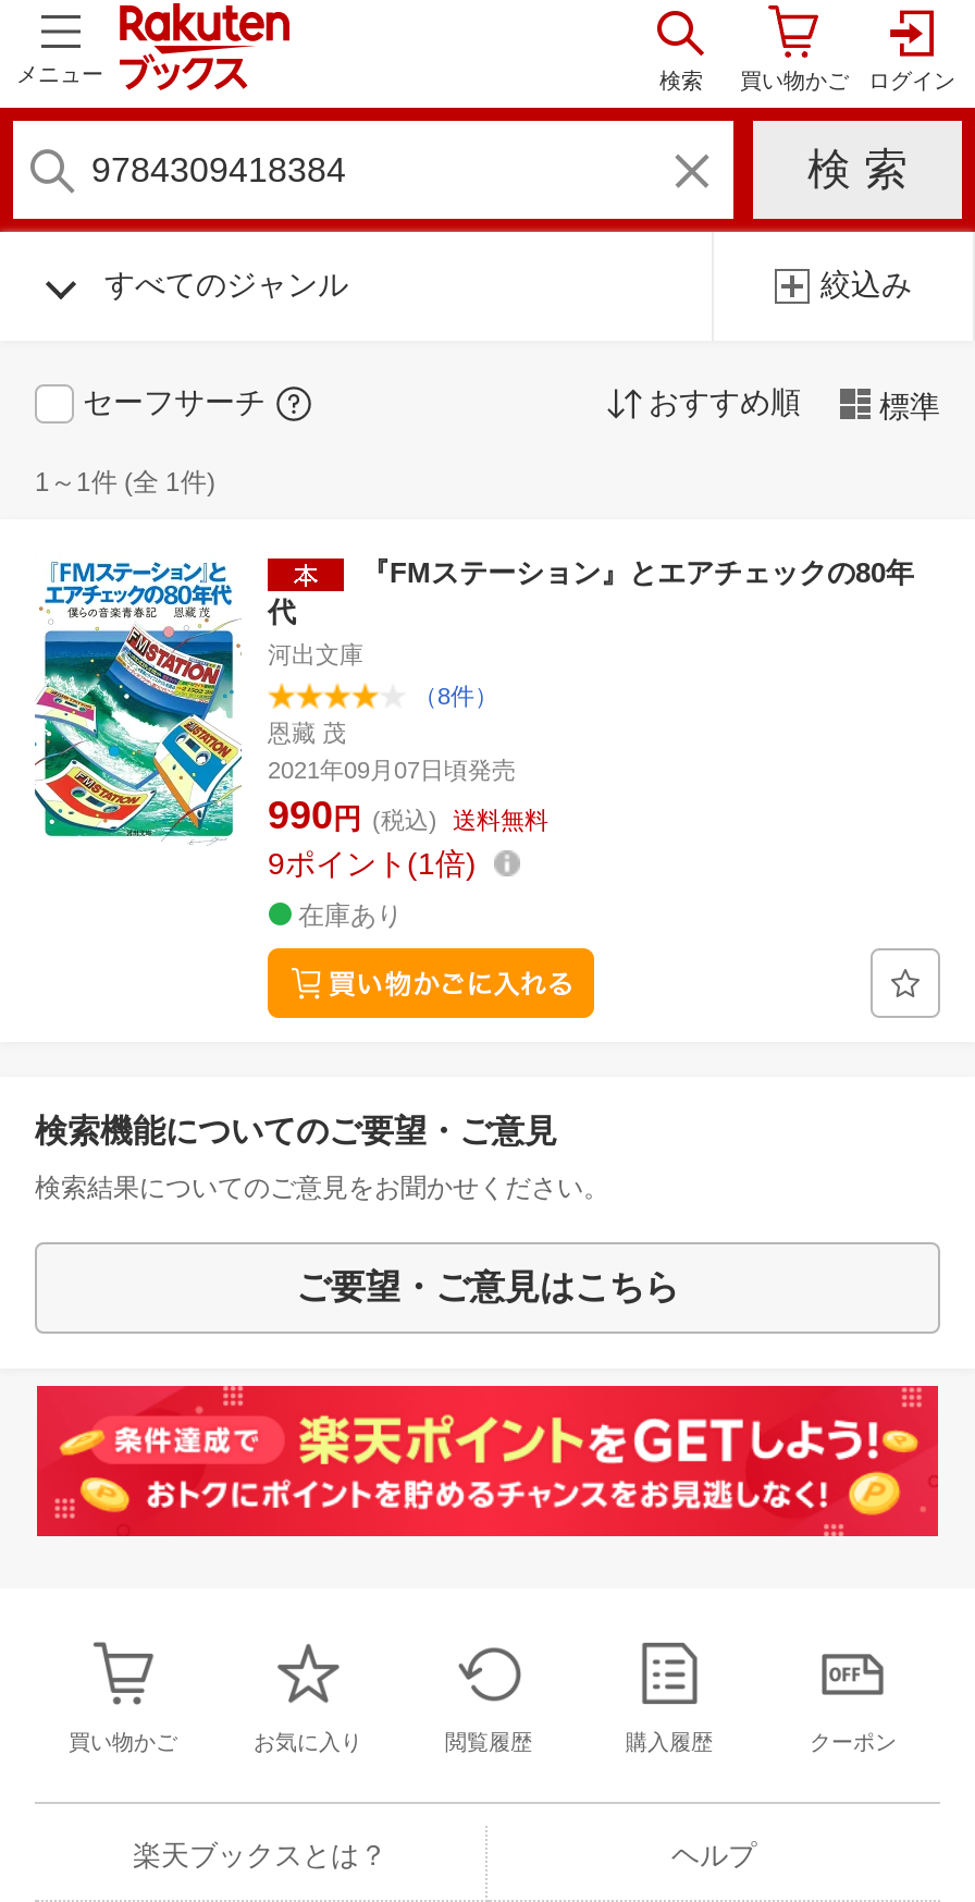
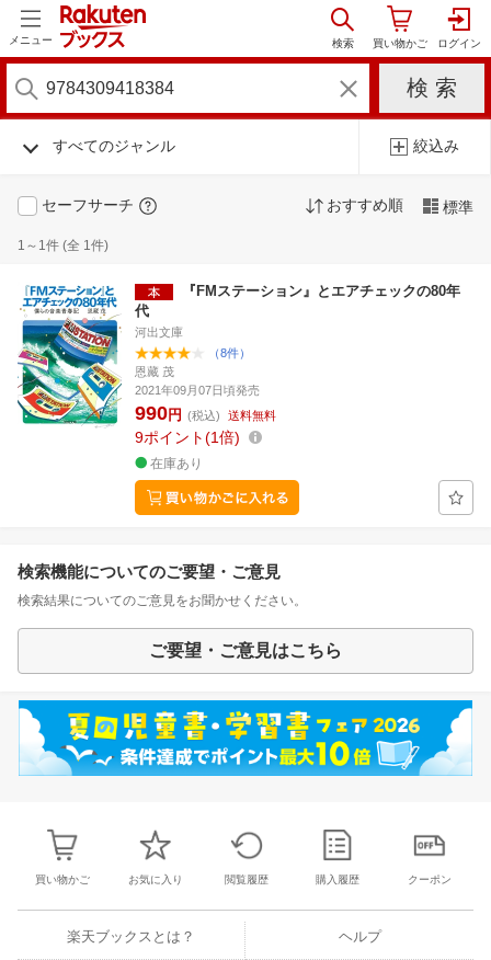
[35,1384,940,1538] [image] -> [18,699,473,777] [image]

